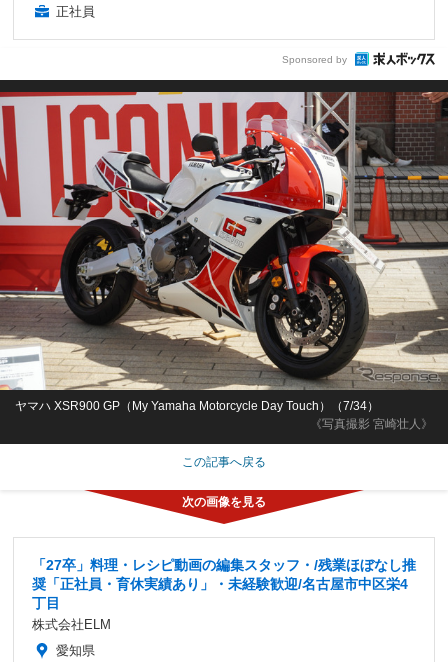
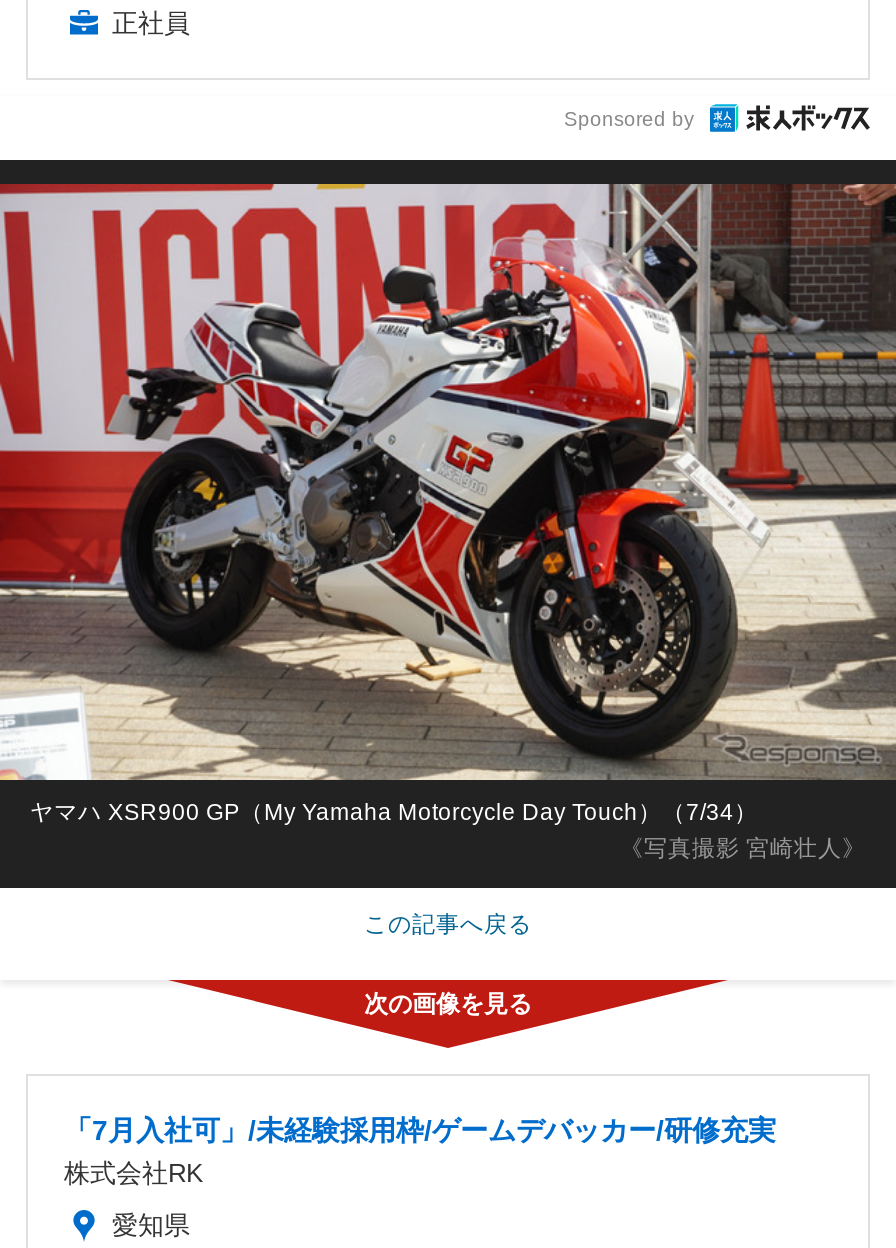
[32,557,416,632] 「27卒」料理・レシピ動画の編集スタッフ・/残業ほぼなし推 | 奨「正社員・育休実績あり」・未経験歓迎/名古屋市中区栄4 | 丁目 | 株式会社ELM -> [64,1114,776,1188] 「7月入社可」/未経験採用枠/ゲームデバッカー/研修充実 | 株式会社RK

